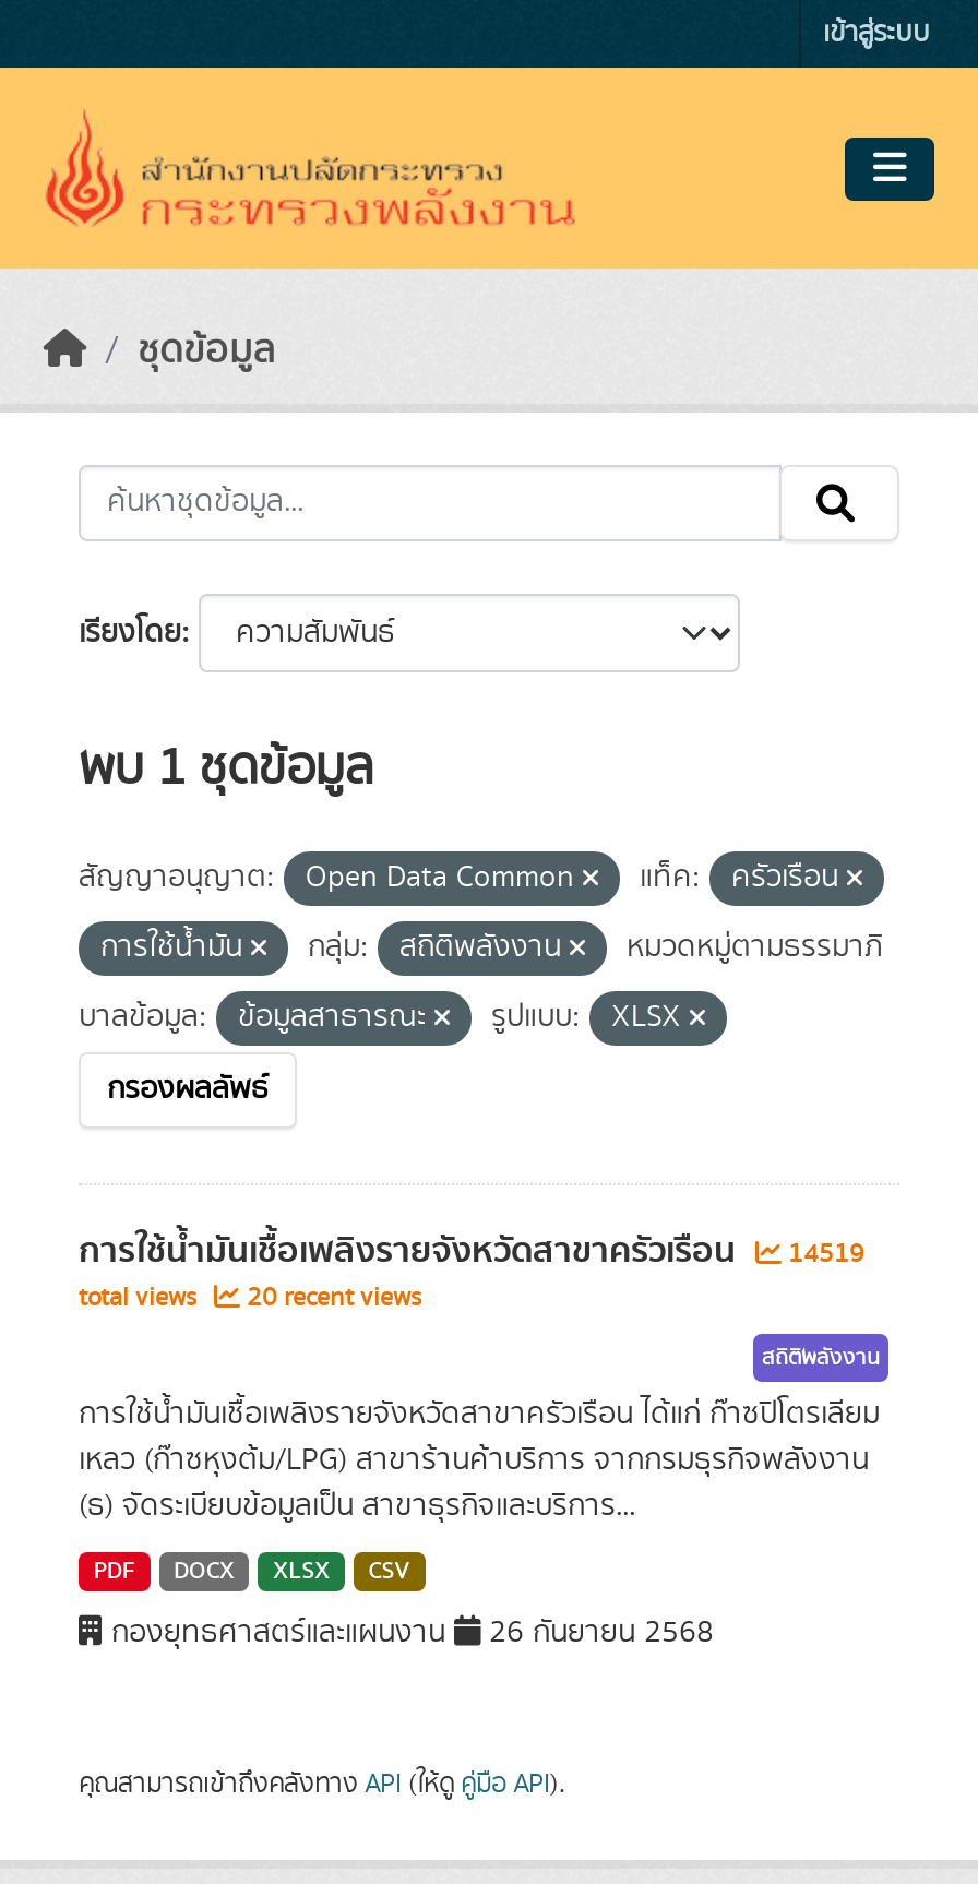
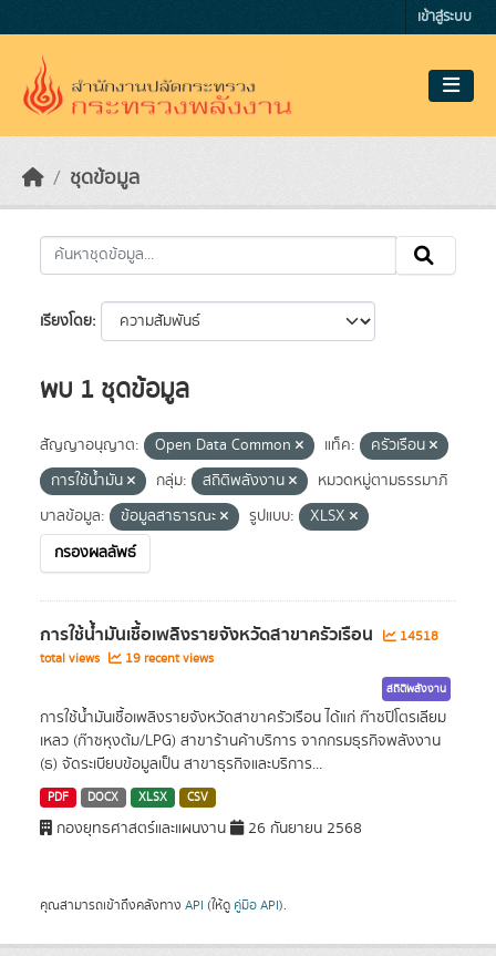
[79,1223,864,1279] การใช้น้ำมันเชื้อเพลิงรายจังหวัดสาขาครัวเรือน 14519 -> [40,620,438,649] การใช้น้ำมันเชื้อเพลิงรายจังหวัดสาขาครัวเรือน 14518
[79,1279,421,1316] total views 20 recent views -> [40,649,214,668] total views 19 recent views

